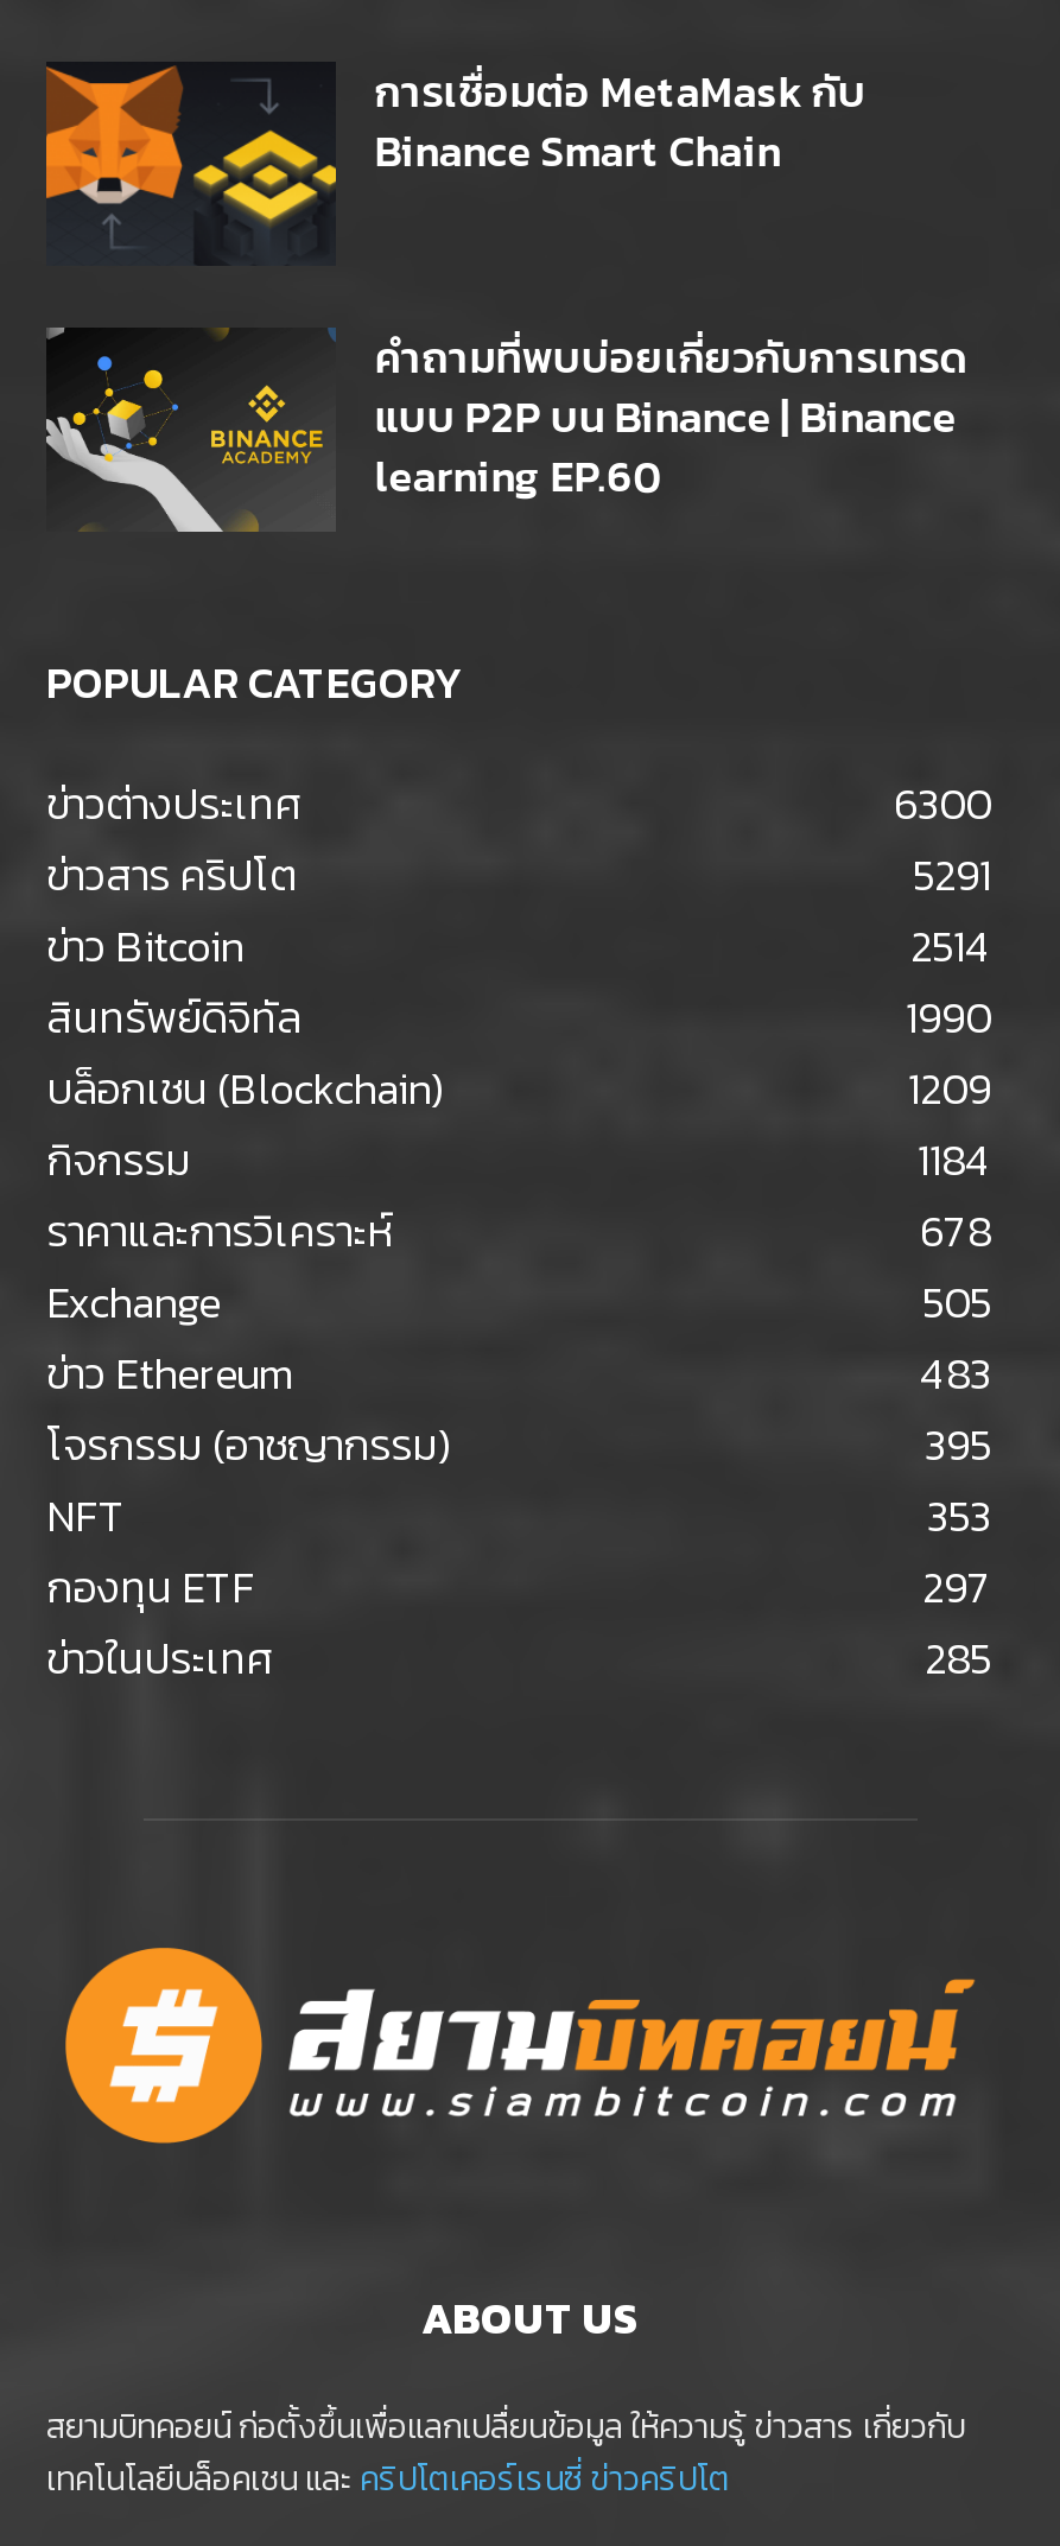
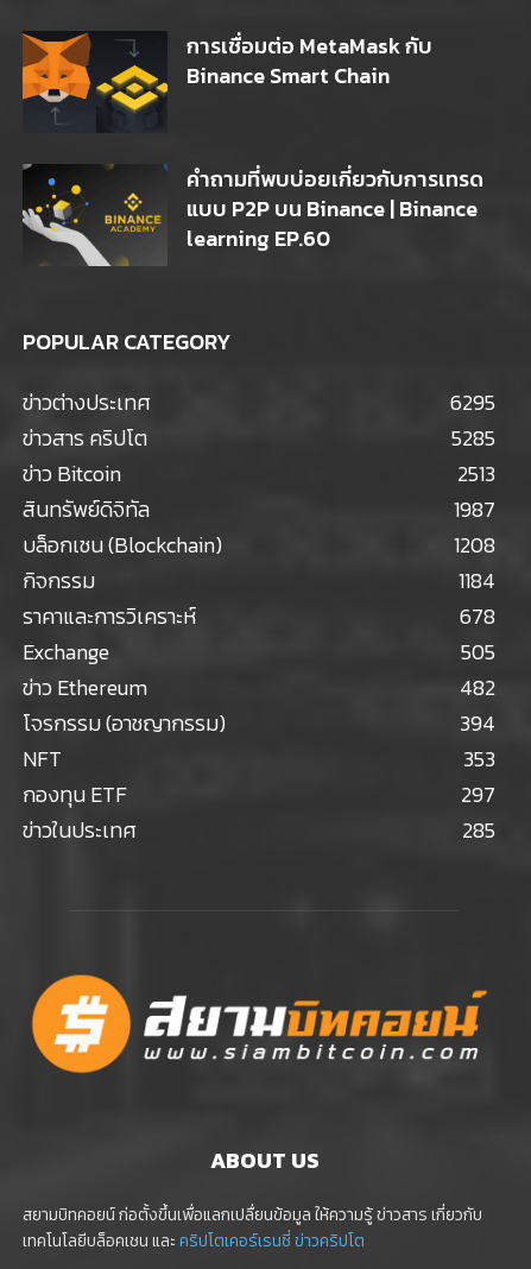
[894,771,991,835] 6300 -> [450,386,495,418] 6295
[913,842,991,906] 5291 -> [451,421,495,454] 5285
[910,913,991,977] 2514 -> [457,457,495,489] 2513
[906,984,991,1049] 1990 -> [454,493,495,525] 1987
[908,1056,991,1120] 1209 -> [454,528,495,560] 1208
[920,1341,991,1405] 483 -> [460,671,495,703] 482
[925,1412,991,1476] 395 -> [460,707,495,739] 394

